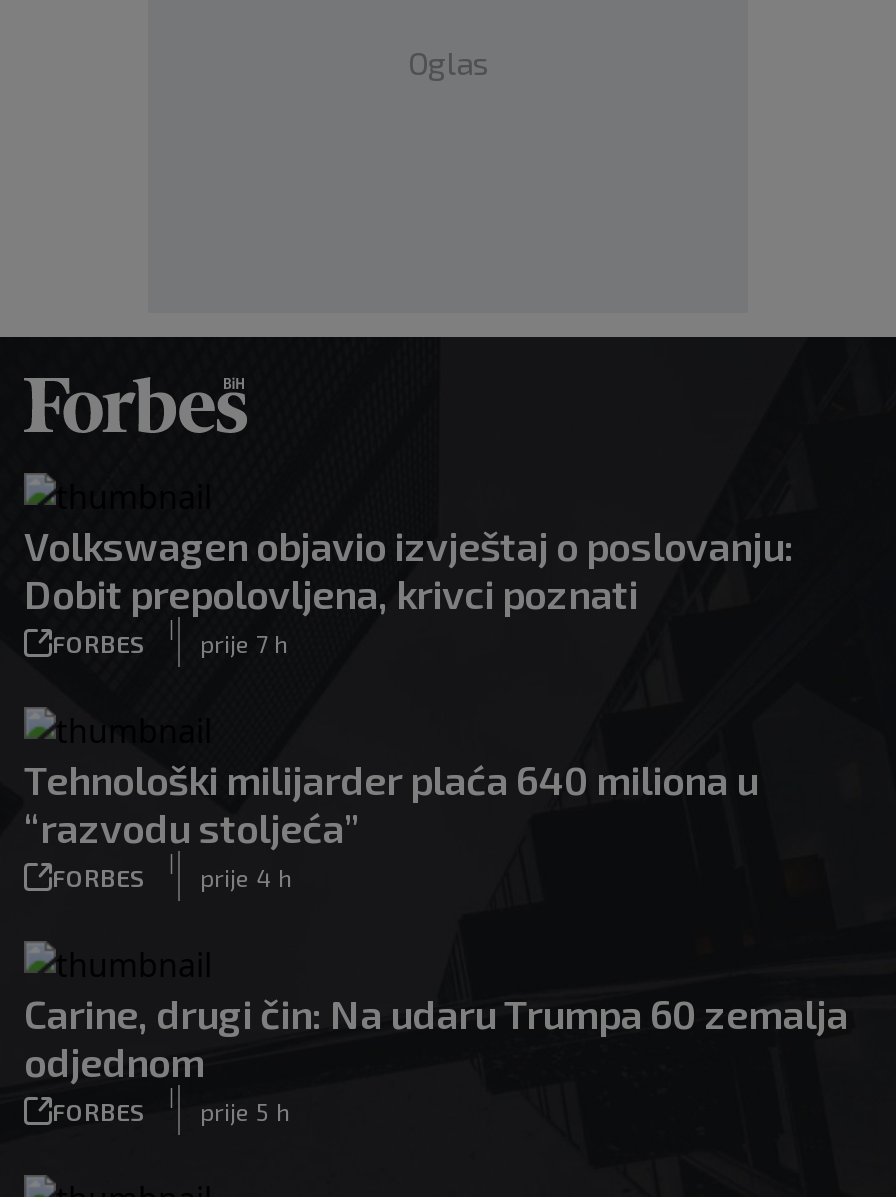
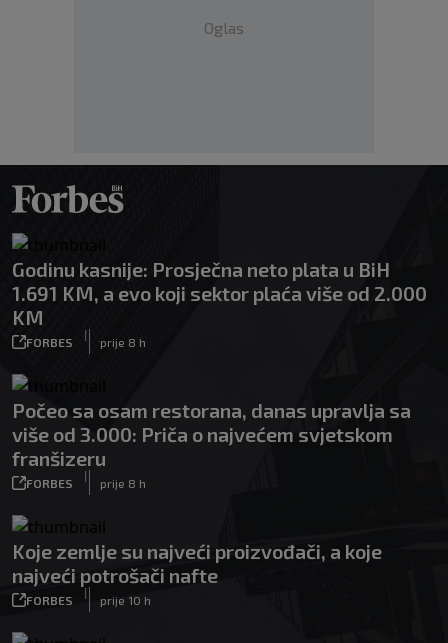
[24,521,794,617] Volkswagen objavio izvještaj o poslovanju: | Dobit prepolovljena, krivci poznati -> [12,257,427,329] Godinu kasnije: Prosječna neto plata u BiH | 1.691 KM, a evo koji sektor plaća više od 2.000 | KM
[52,628,288,656] FORBES prije 7 h -> [26,334,146,348] FORBES prije 8 h
[24,755,758,851] Tehnološki milijarder plaća 640 miliona u | “razvodu stoljeća” -> [12,398,411,470] Počeo sa osam restorana, danas upravlja sa | više od 3.000: Priča o najvećem svjetskom | franšizeru
[52,862,292,890] FORBES prije 4 h -> [26,475,146,489] FORBES prije 8 h
[24,989,848,1085] Carine, drugi čin: Na udaru Trumpa 60 zemalja | odjednom -> [12,539,382,587] Koje zemlje su najveći proizvođači, a koje | najveći potrošači nafte
[52,1096,290,1124] FORBES prije 5 h -> [26,592,151,606] FORBES prije 10 h

